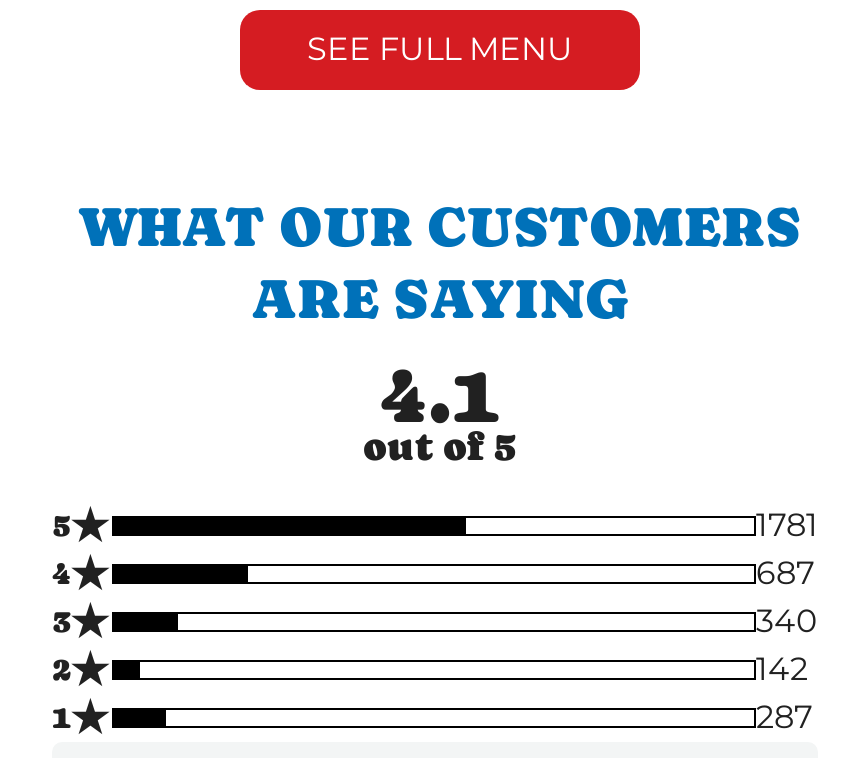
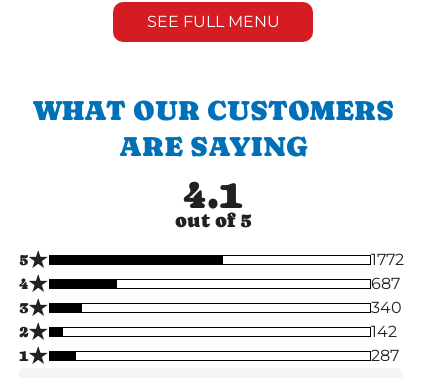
[756,506,818,544] 1781 -> [371,250,404,269] 1772

